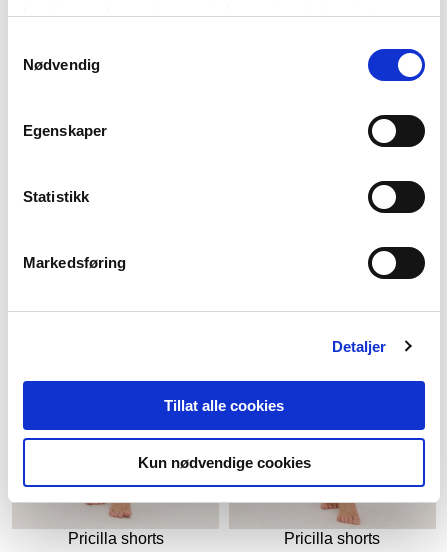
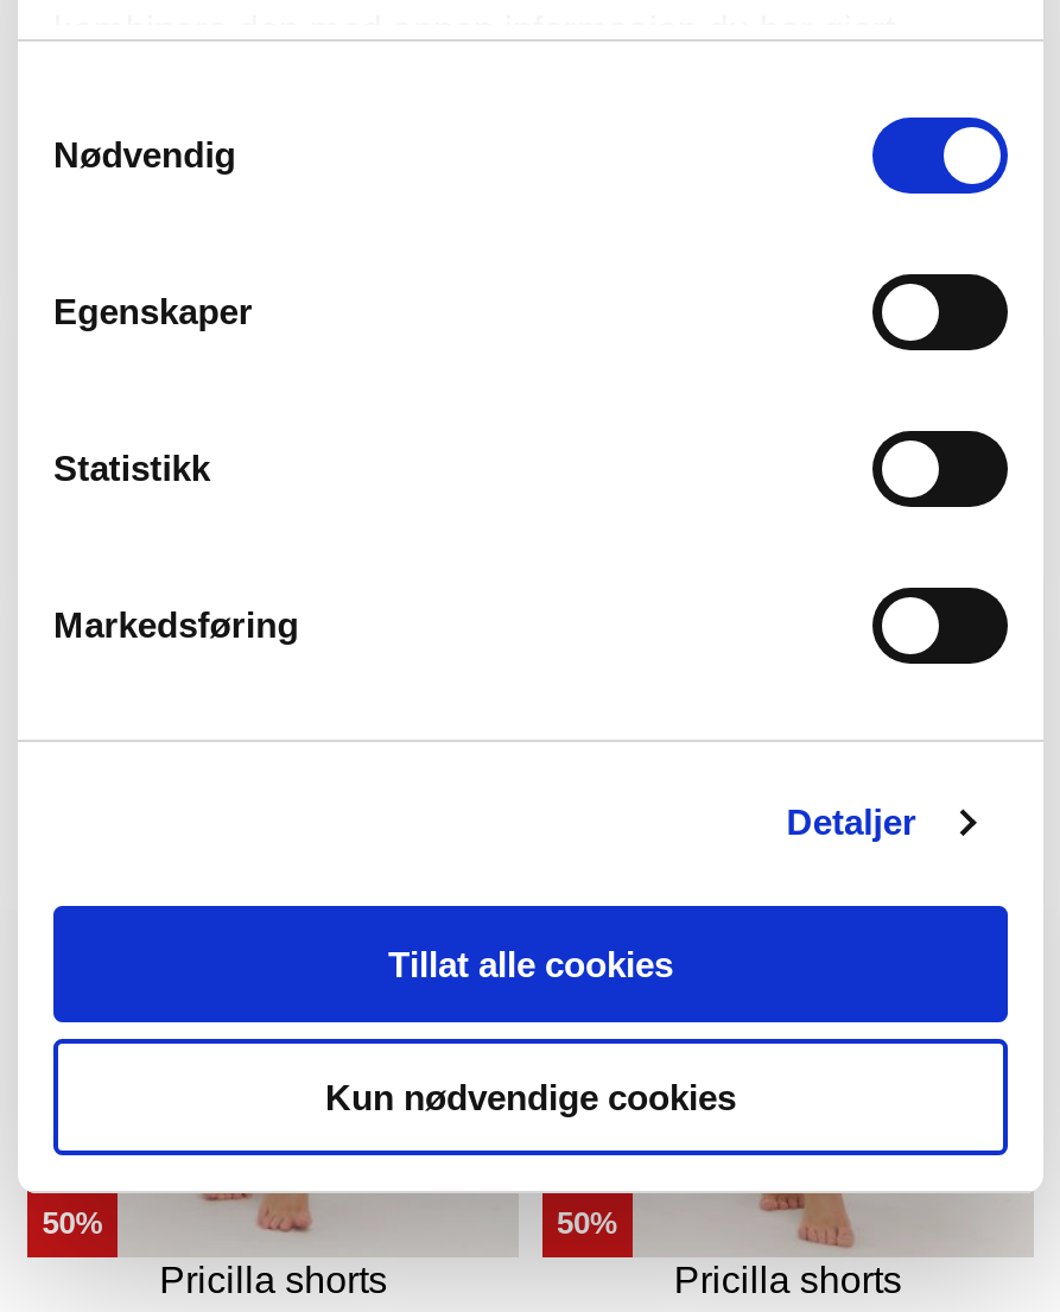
none -> [42,1205,104,1241] 50%
none -> [557,1205,618,1241] 50%

